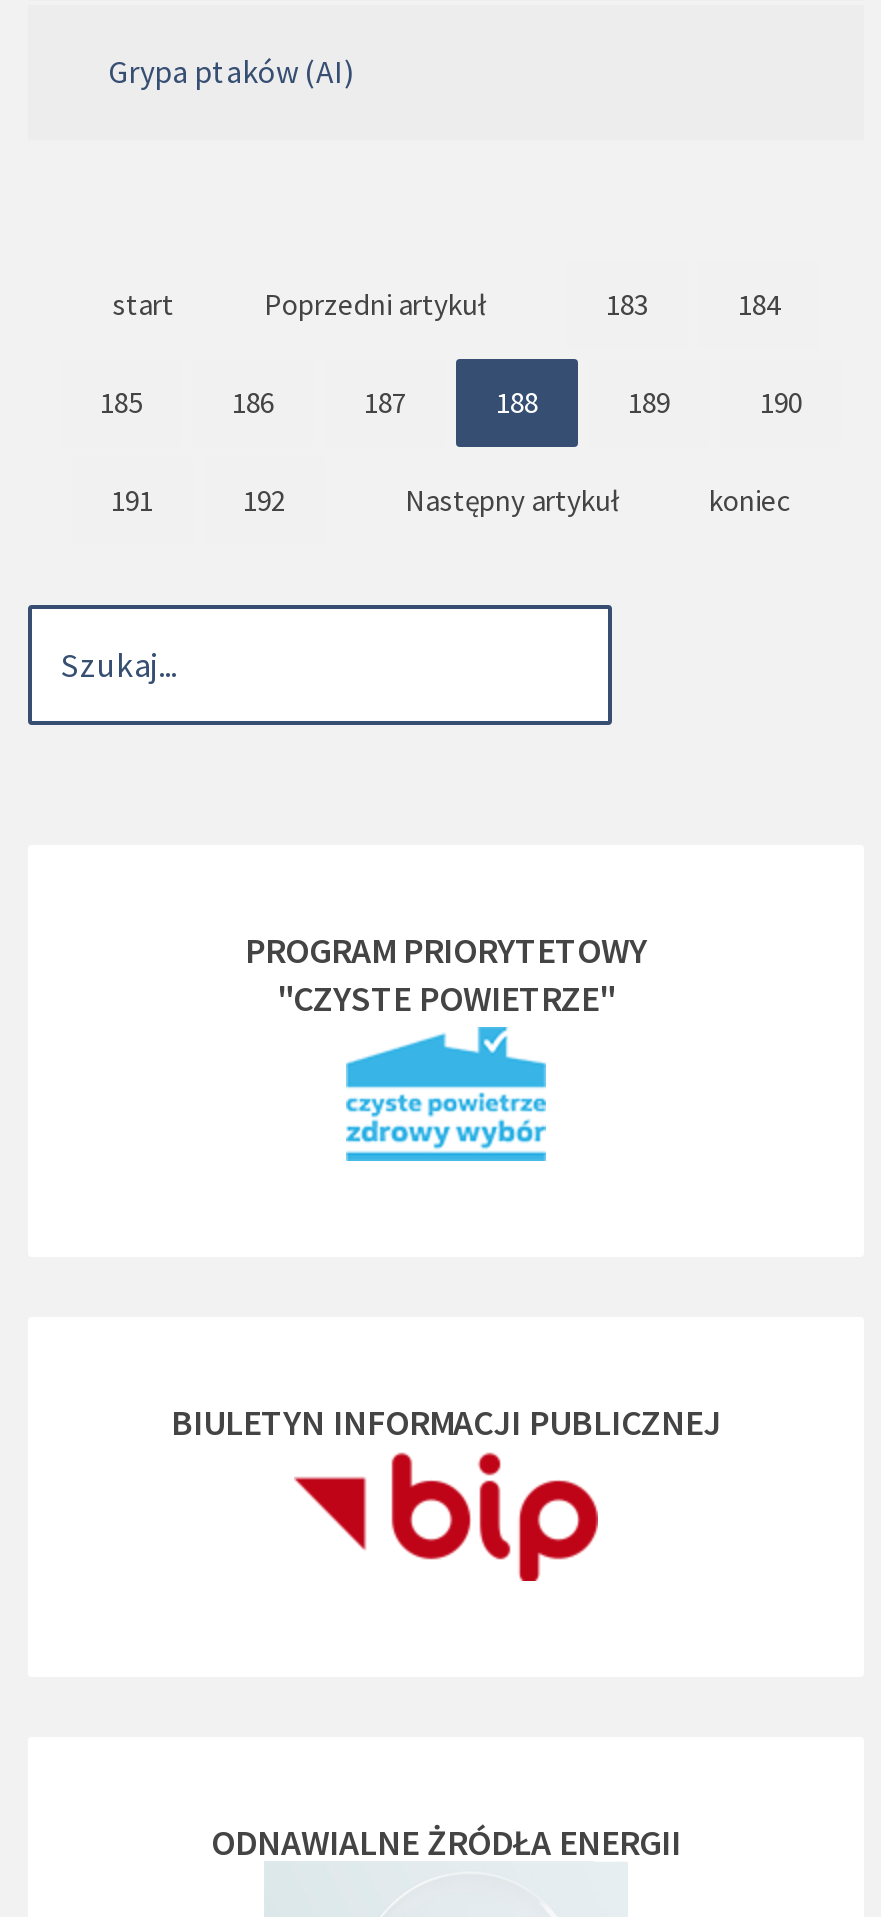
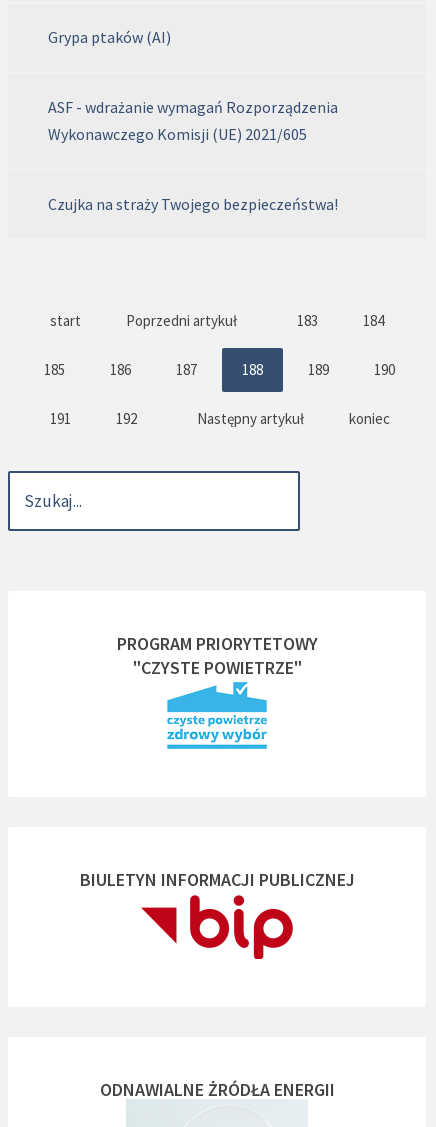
none -> [48,97,338,214] ASF - wdrażanie wymagań Rozporządzenia | Wykonawczego Komisji (UE) 2021/605 | Czujka na straży Twojego bezpieczeństwa!

